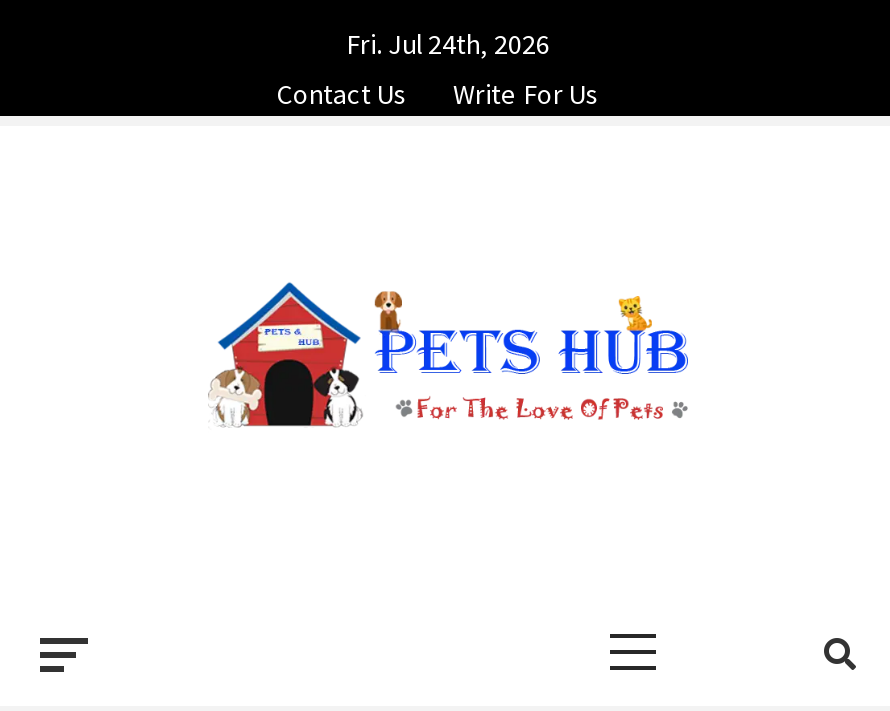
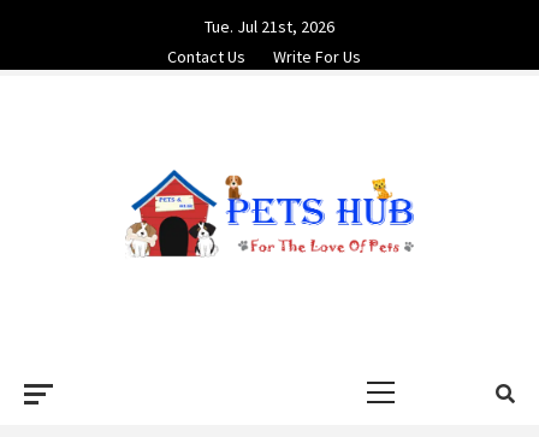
[346,26,550,62] Fri. Jul 24th, 2026 -> [205,16,334,37] Tue. Jul 21st, 2026

